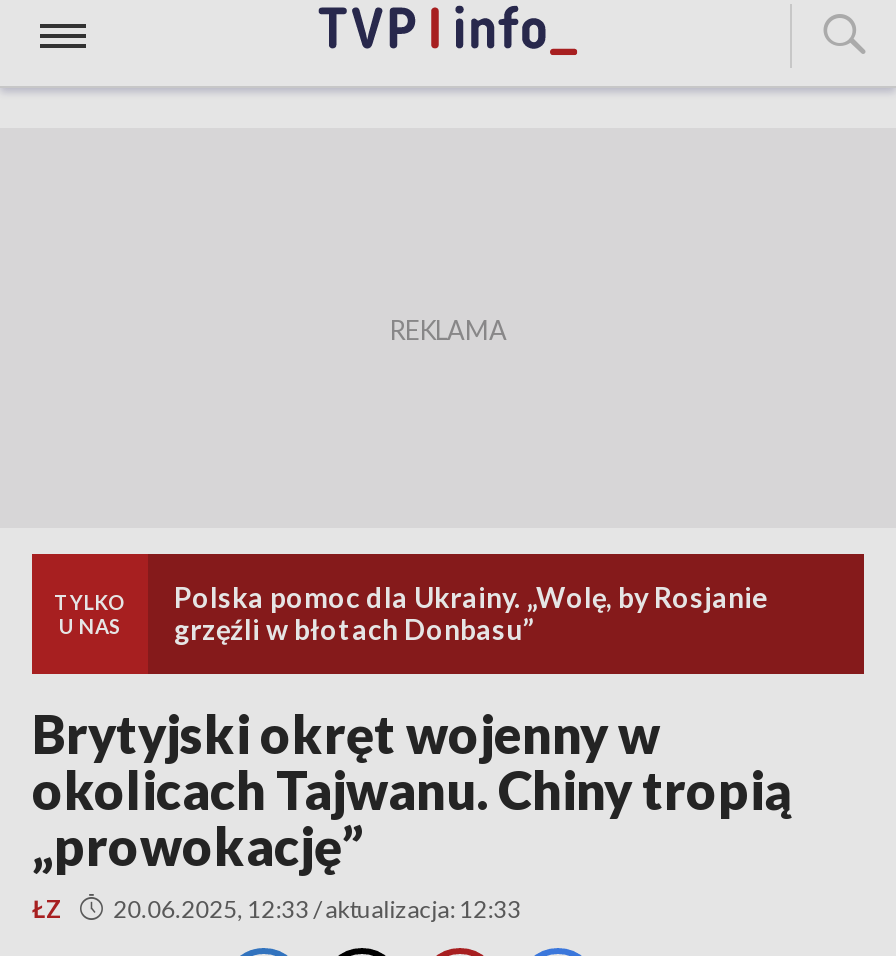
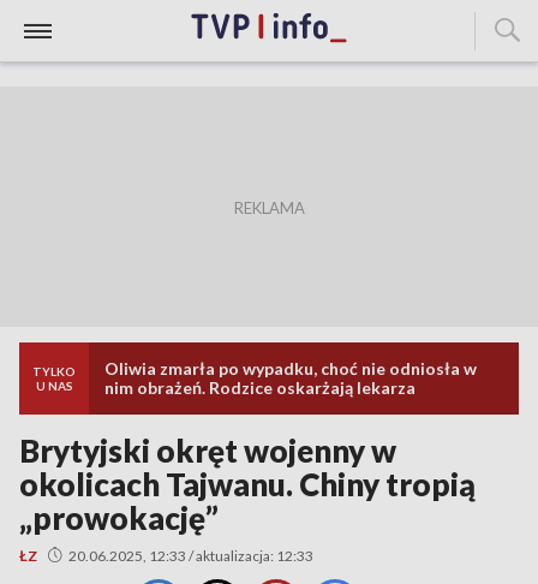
[174,580,768,646] Polska pomoc dla Ukrainy. „Wolę, by Rosjanie | grzęźli w błotach Donbasu” -> [104,358,477,398] Oliwia zmarła po wypadku, choć nie odniosła w | nim obrażeń. Rodzice oskarżają lekarza

